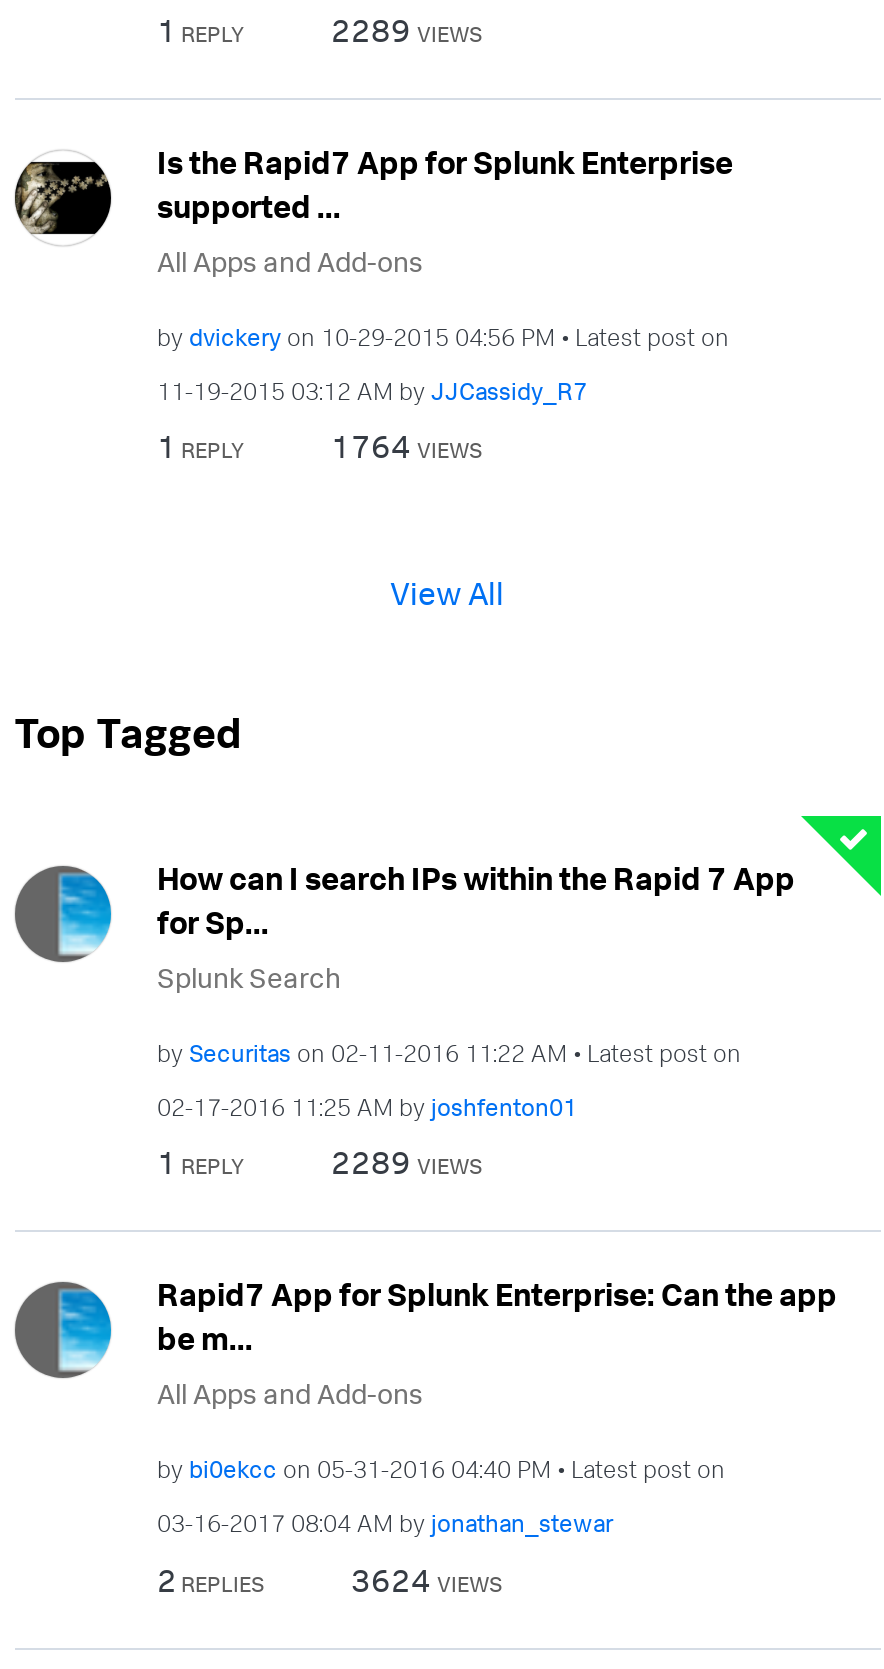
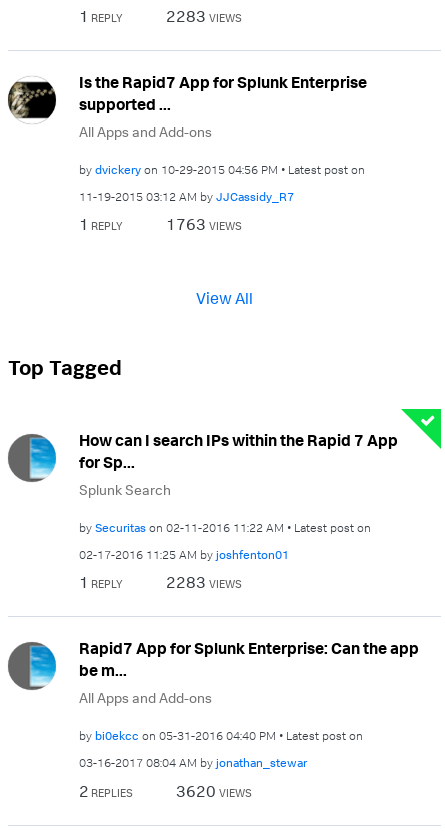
[331,9,483,49] 2289 VIEWS -> [166,5,242,25] 2283 VIEWS
[331,426,483,466] 1764 VIEWS -> [166,214,242,234] 1763 VIEWS
[331,1142,483,1182] 2289 VIEWS -> [166,572,242,592] 2283 VIEWS
[351,1559,503,1599] 3624 VIEWS -> [176,780,252,800] 3620 VIEWS

